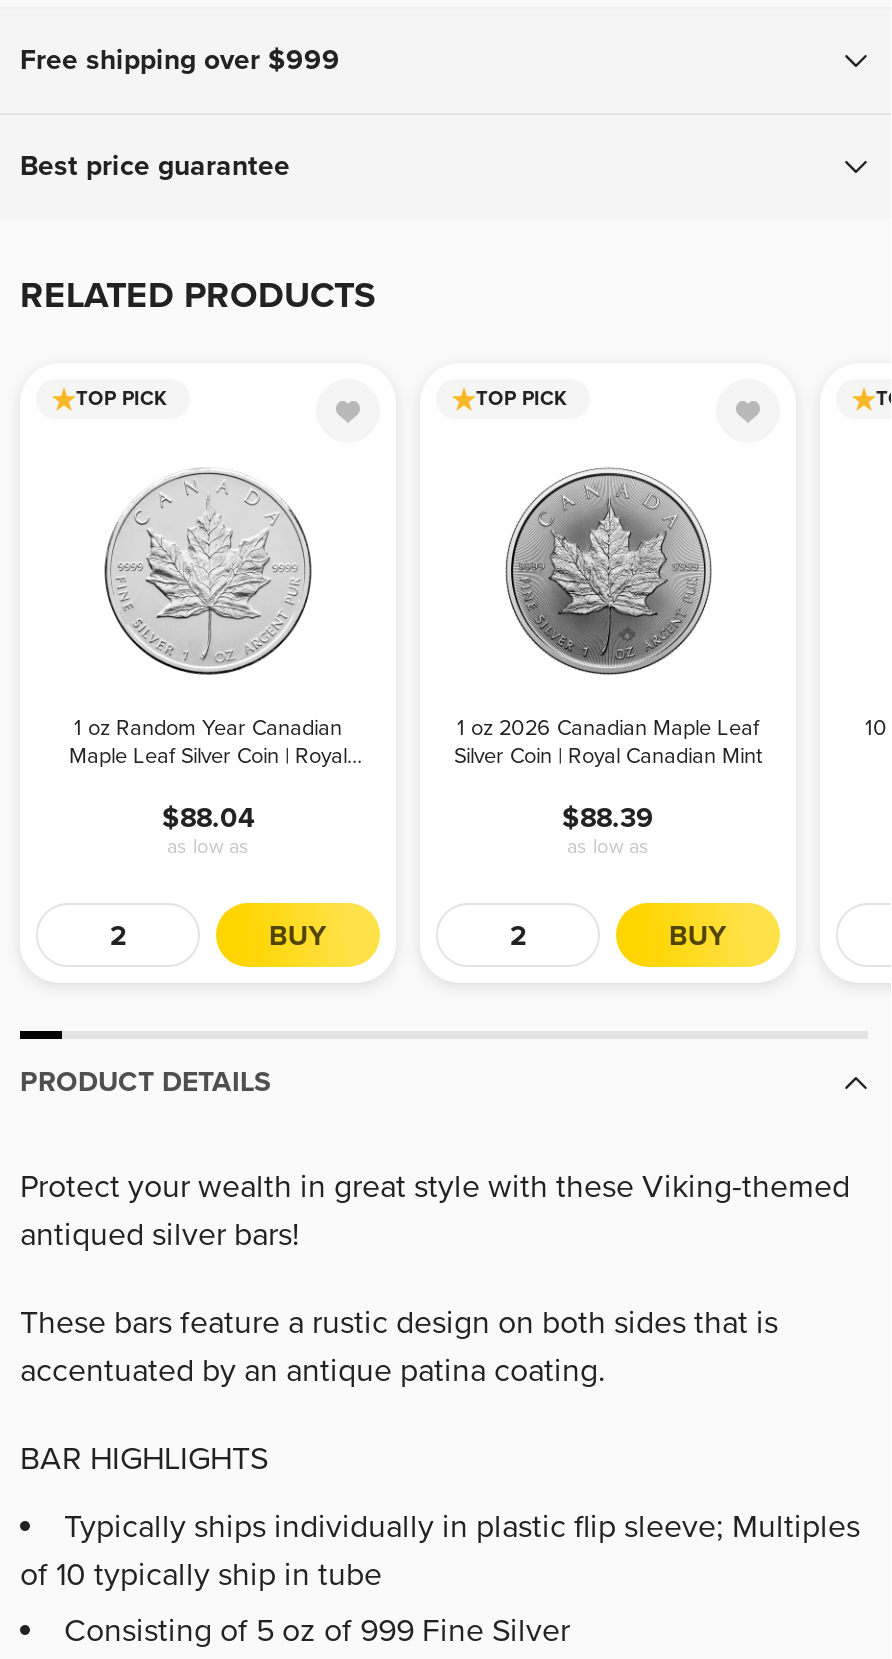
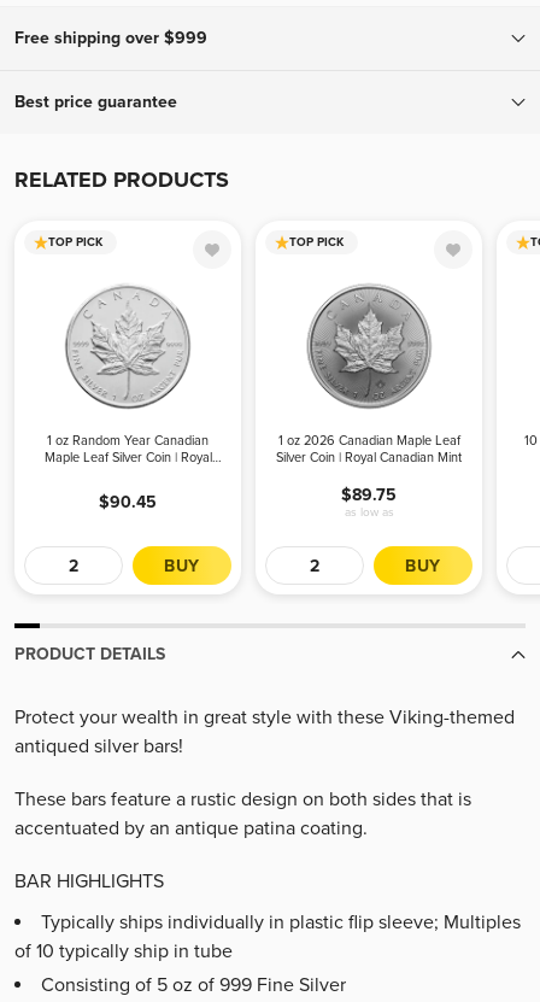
[162,800,254,858] $88.04 | as low as -> [99,491,157,512] $90.45
[562,800,654,834] $88.39 -> [341,484,397,505] $89.75

